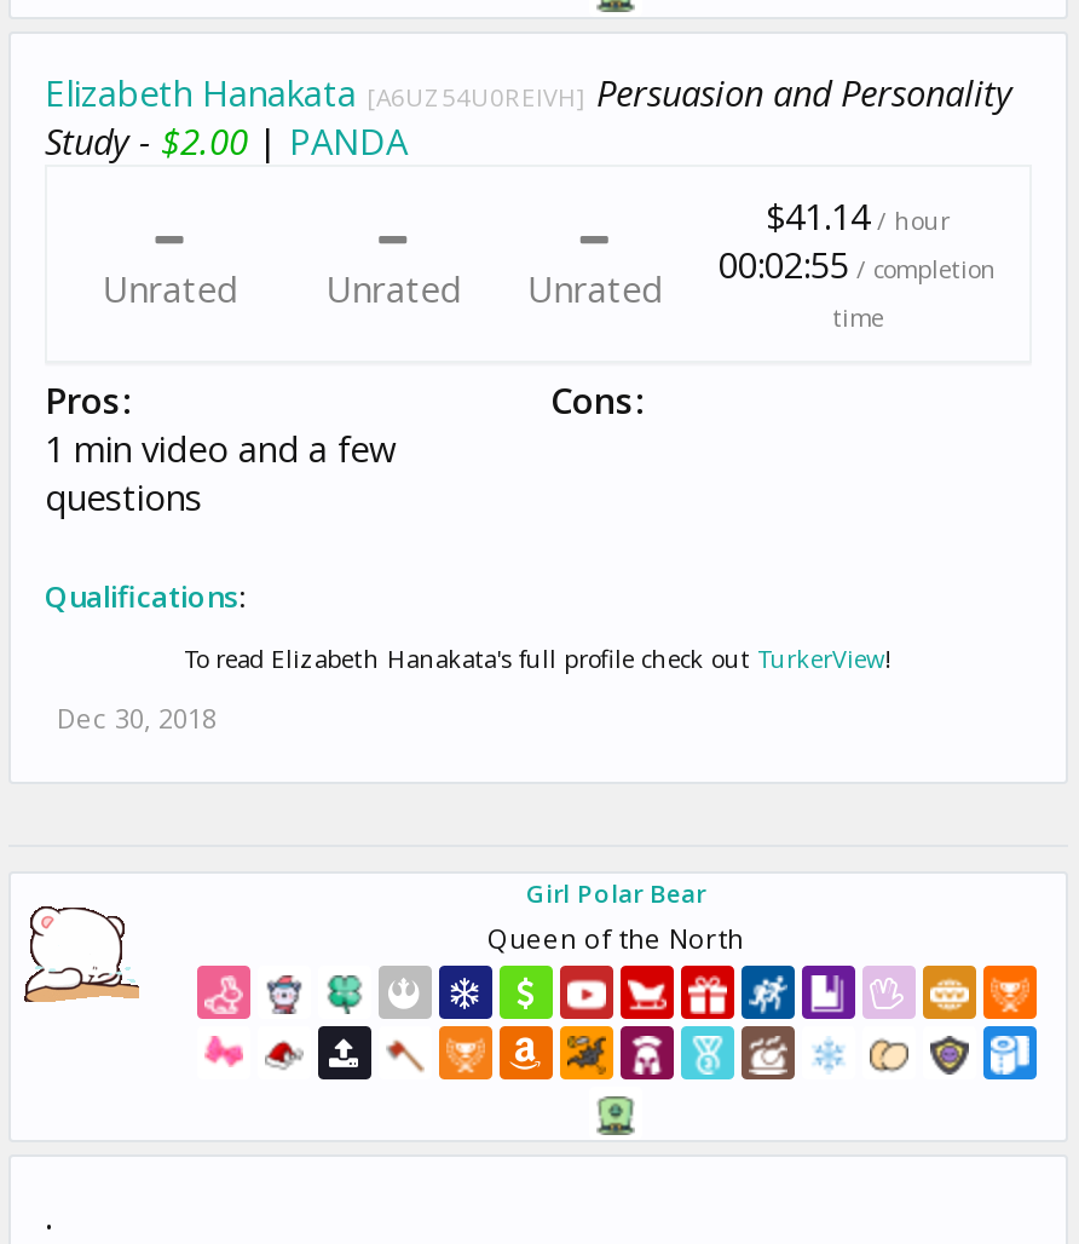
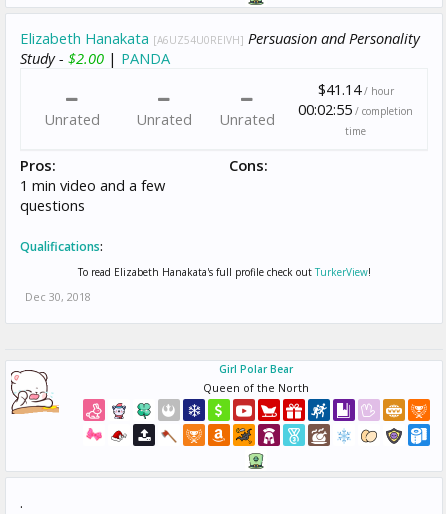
[23,895,137,990] [image] -> [10,369,58,410] [image]

